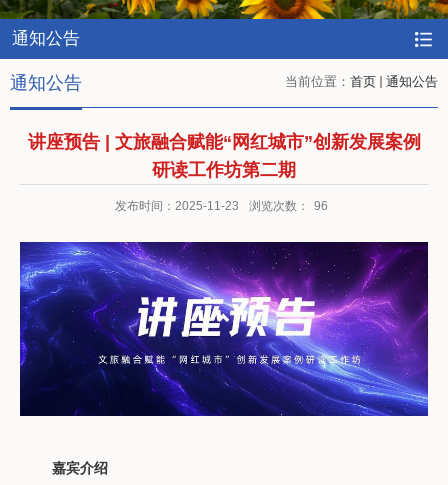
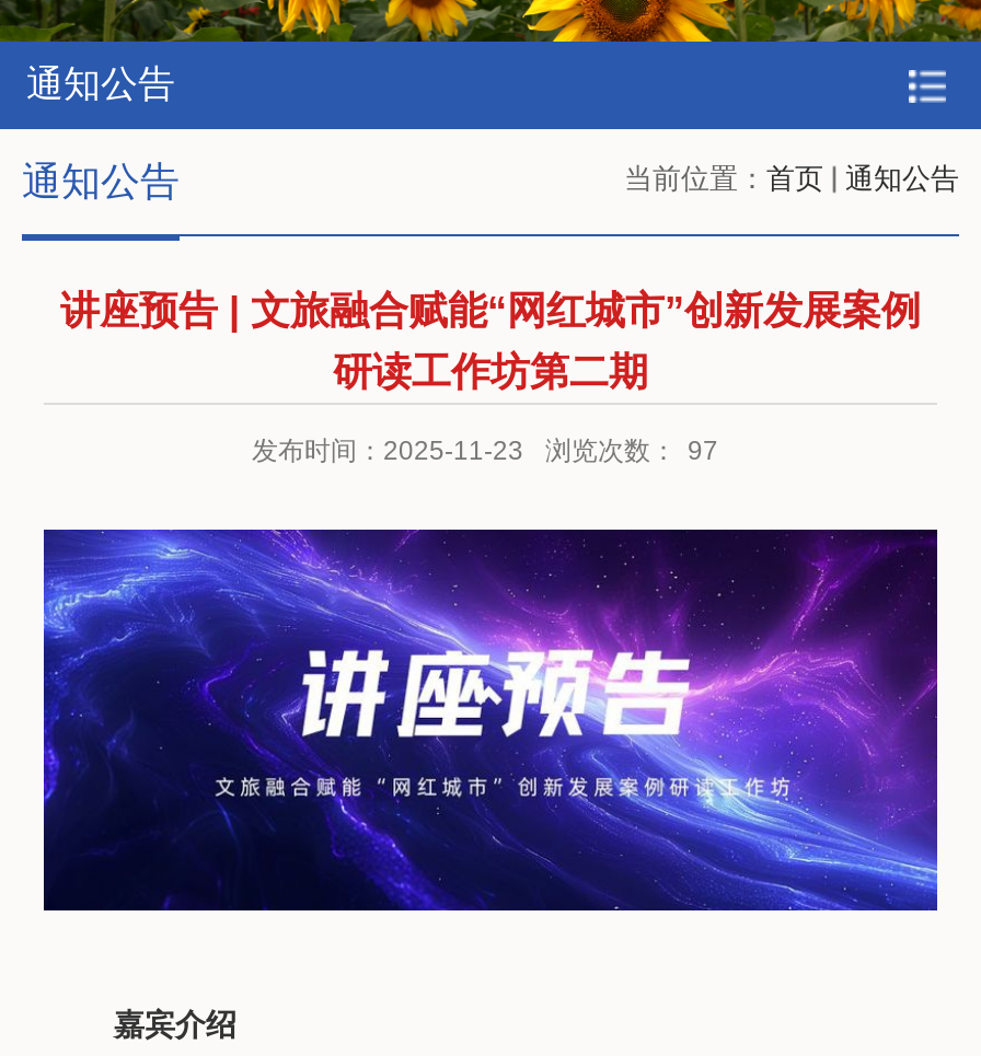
[115,199,328,213] 发布时间：2025-11-23 浏览次数： 96 -> [252,436,718,467] 发布时间：2025-11-23 浏览次数： 97

